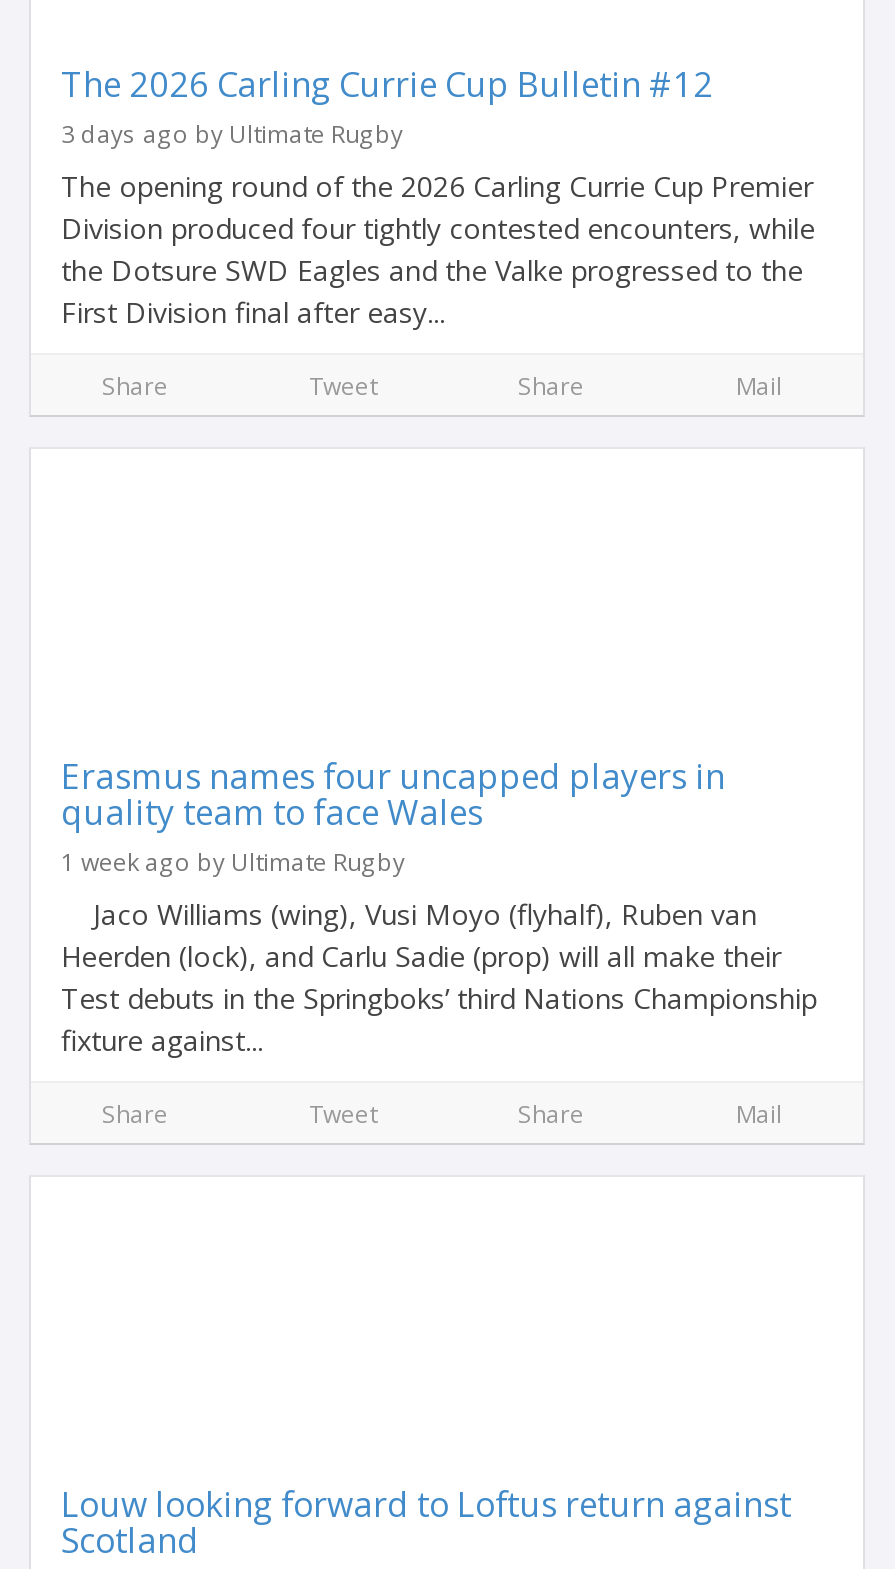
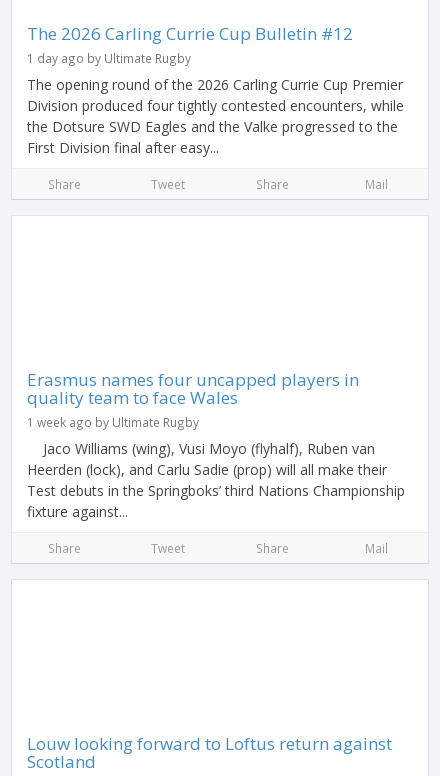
[61,117,403,149] 3 days ago by Ultimate Rugby -> [27,50,191,66] 1 day ago by Ultimate Rugby

